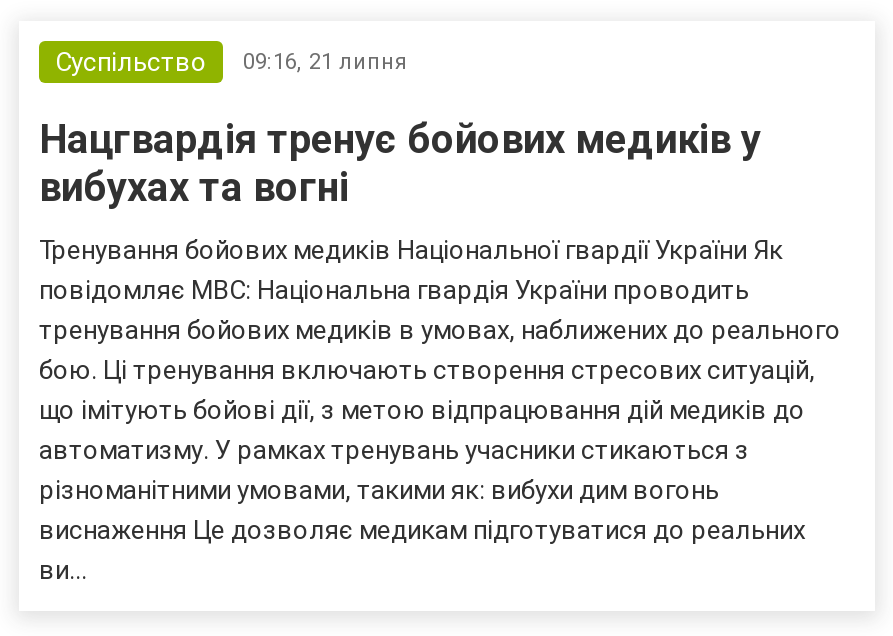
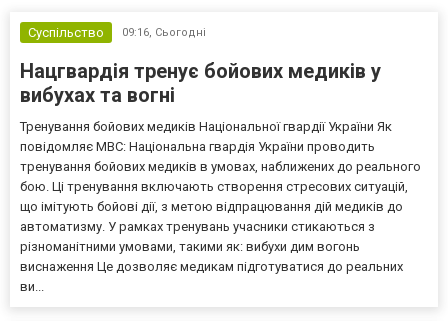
[55,47,407,77] Суспільство 09:16, 21 липня -> [28,25,206,40] Суспільство 09:16, Сьогодні

